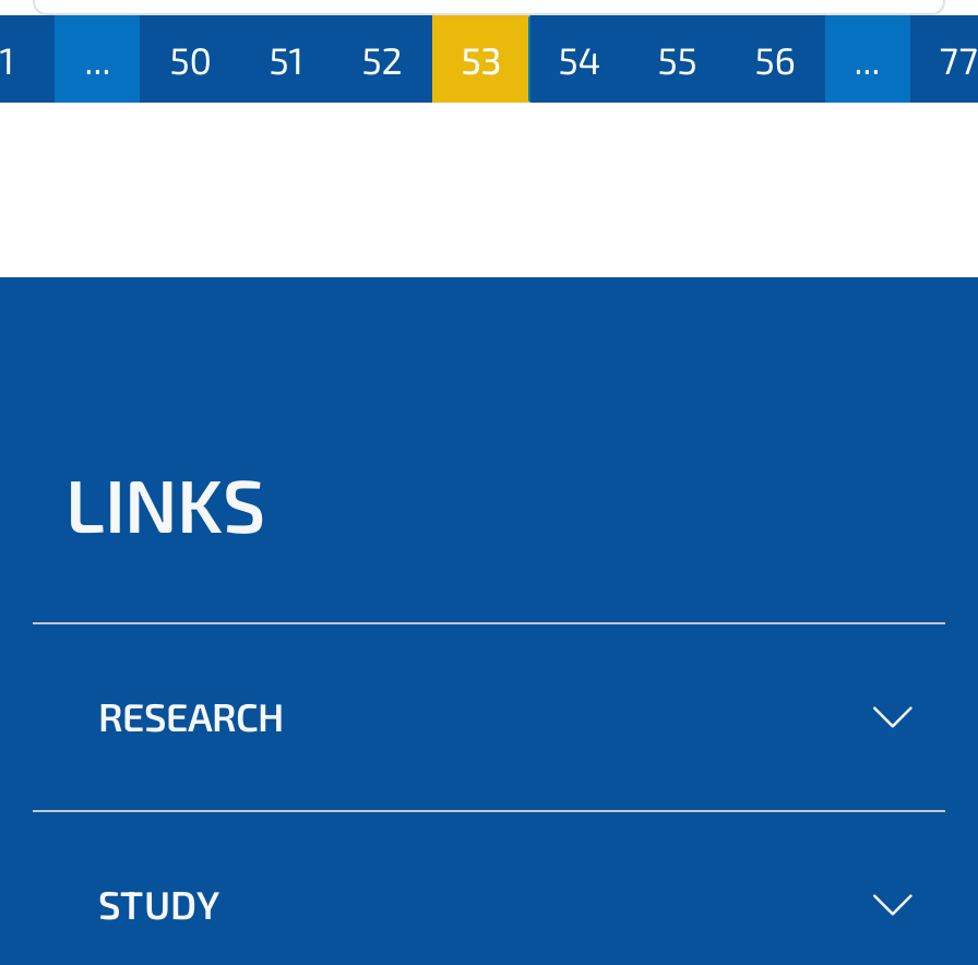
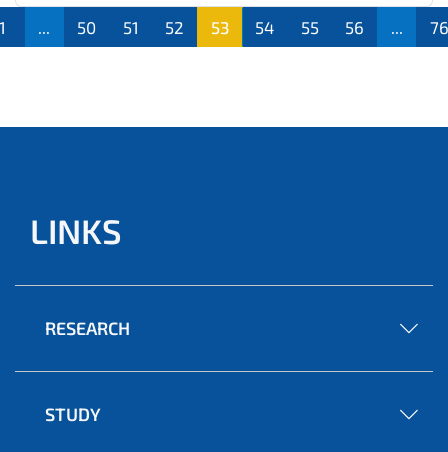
[939,36,978,80] 77 -> [430,17,448,37] 76

